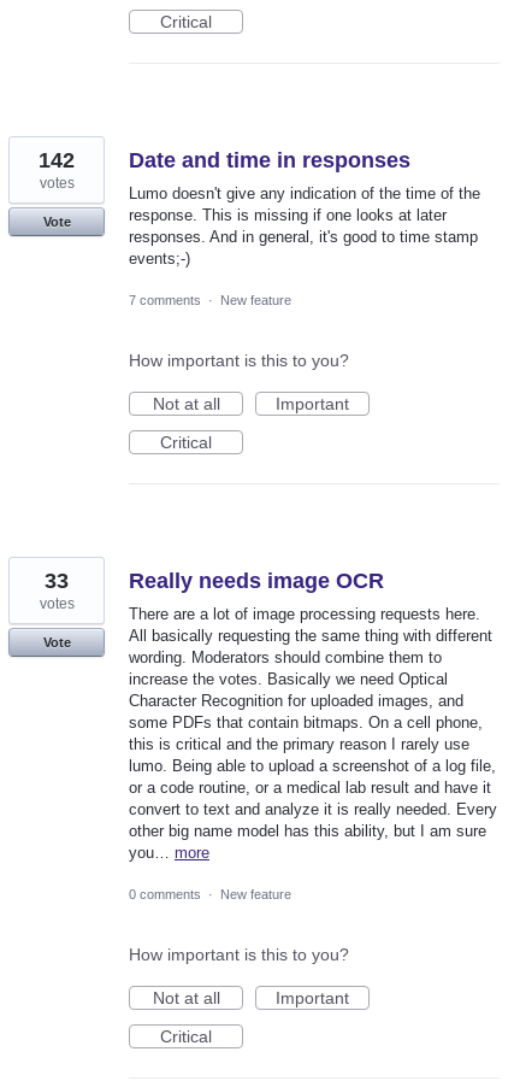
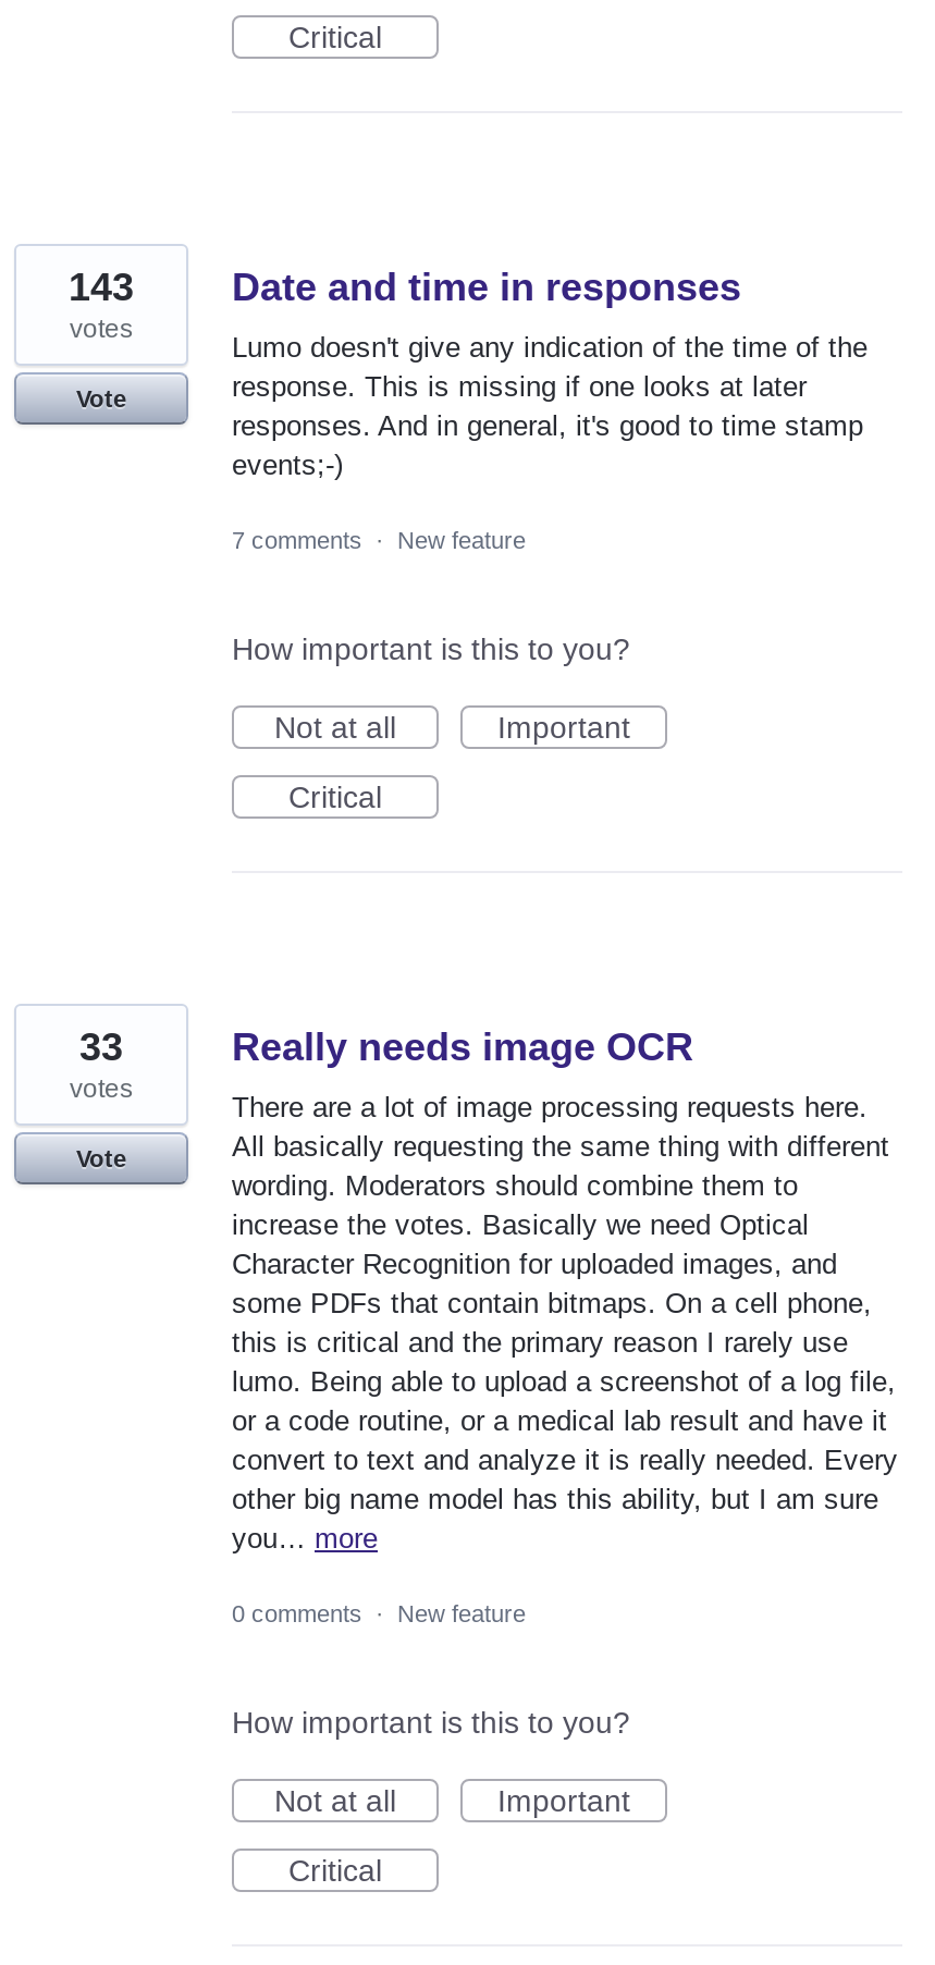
[39,148,75,172] 142 -> [69,265,134,308] 143

